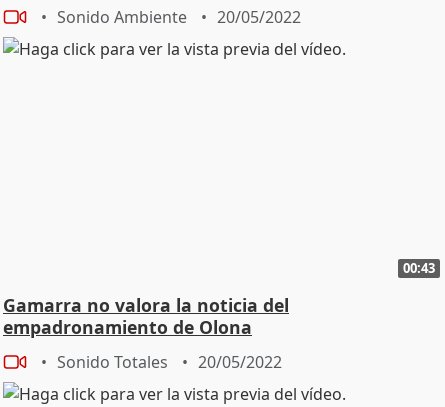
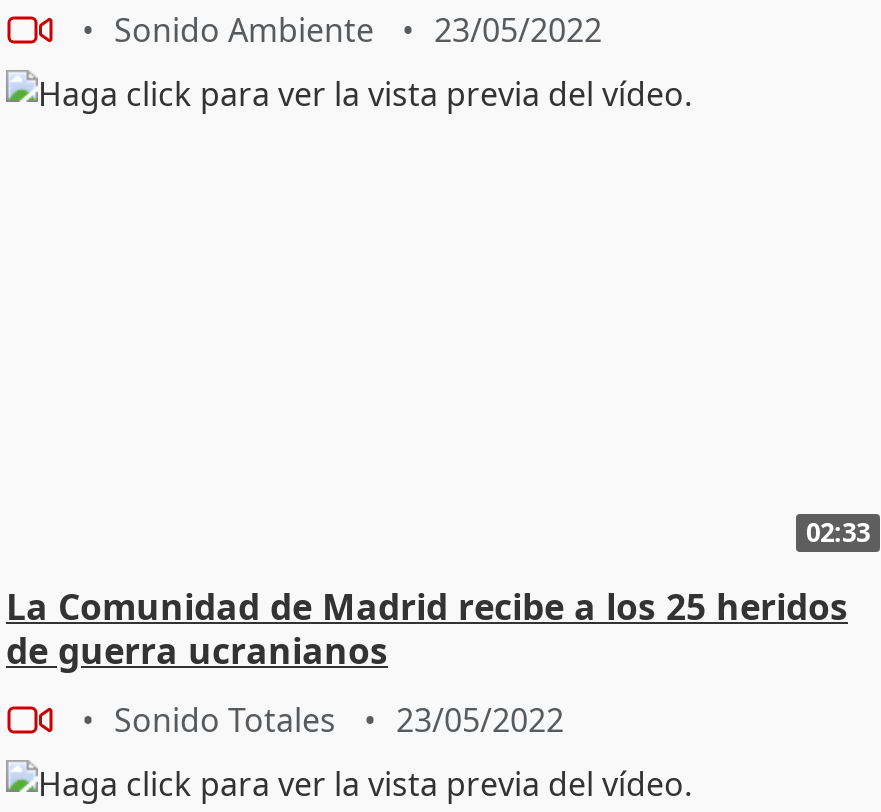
[57,6,301,28] Sonido Ambiente 20/05/2022 -> [114,8,602,52] Sonido Ambiente 23/05/2022
[403,259,435,277] 00:43 -> [806,514,870,550] 02:33
[3,293,289,339] Gamarra no valora la noticia del | empadronamiento de Olona -> [6,582,848,674] La Comunidad de Madrid recibe a los 25 heridos | de guerra ucranianos
[57,351,282,373] Sonido Totales 20/05/2022 -> [114,698,564,742] Sonido Totales 23/05/2022

